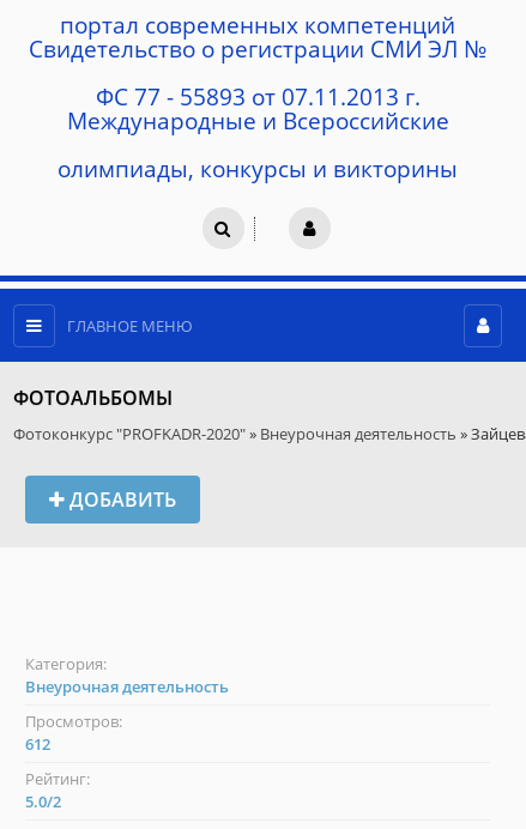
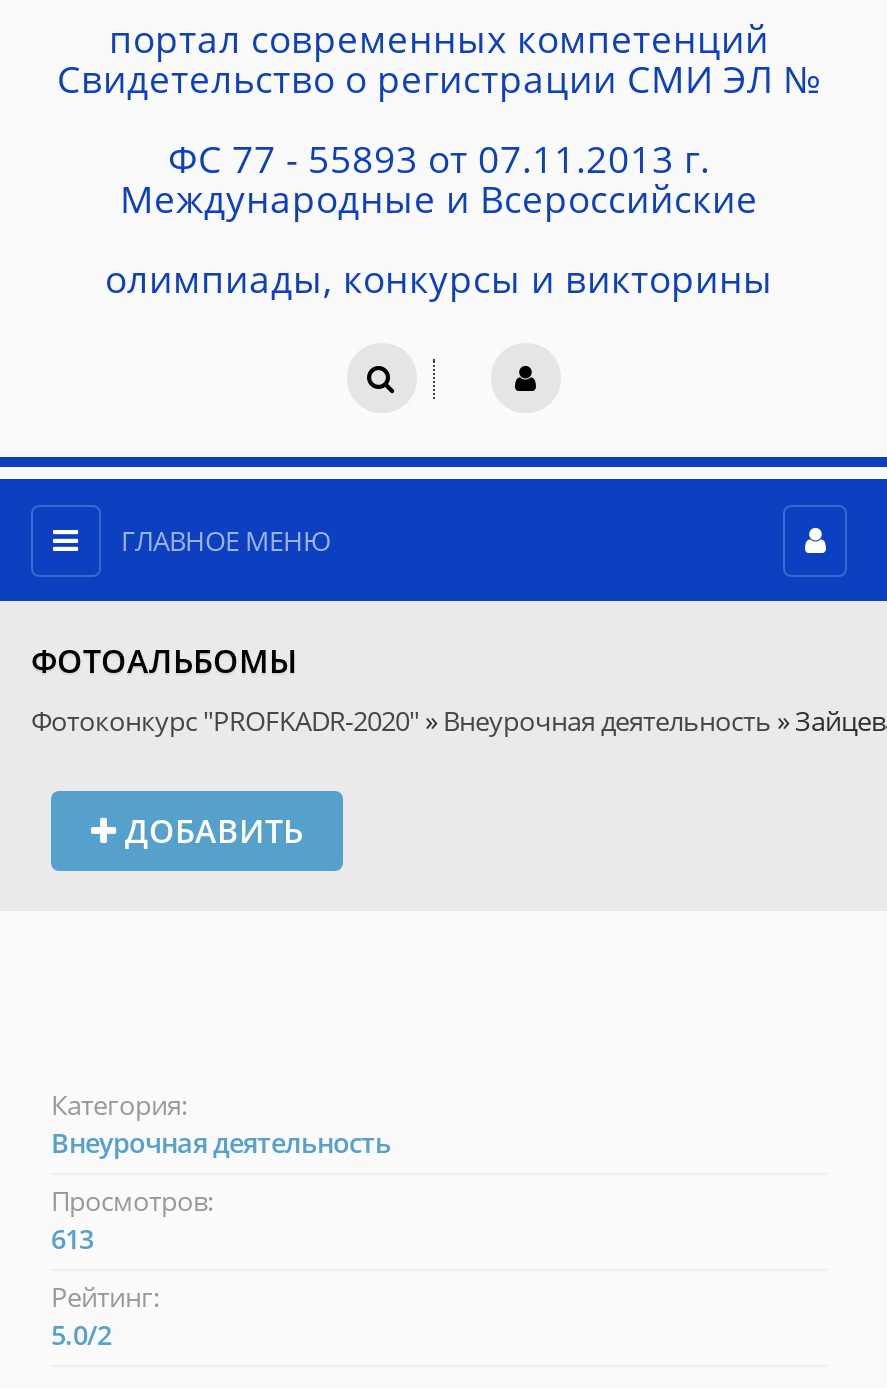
[25,733,50,755] 612 -> [51,1221,93,1257] 613

